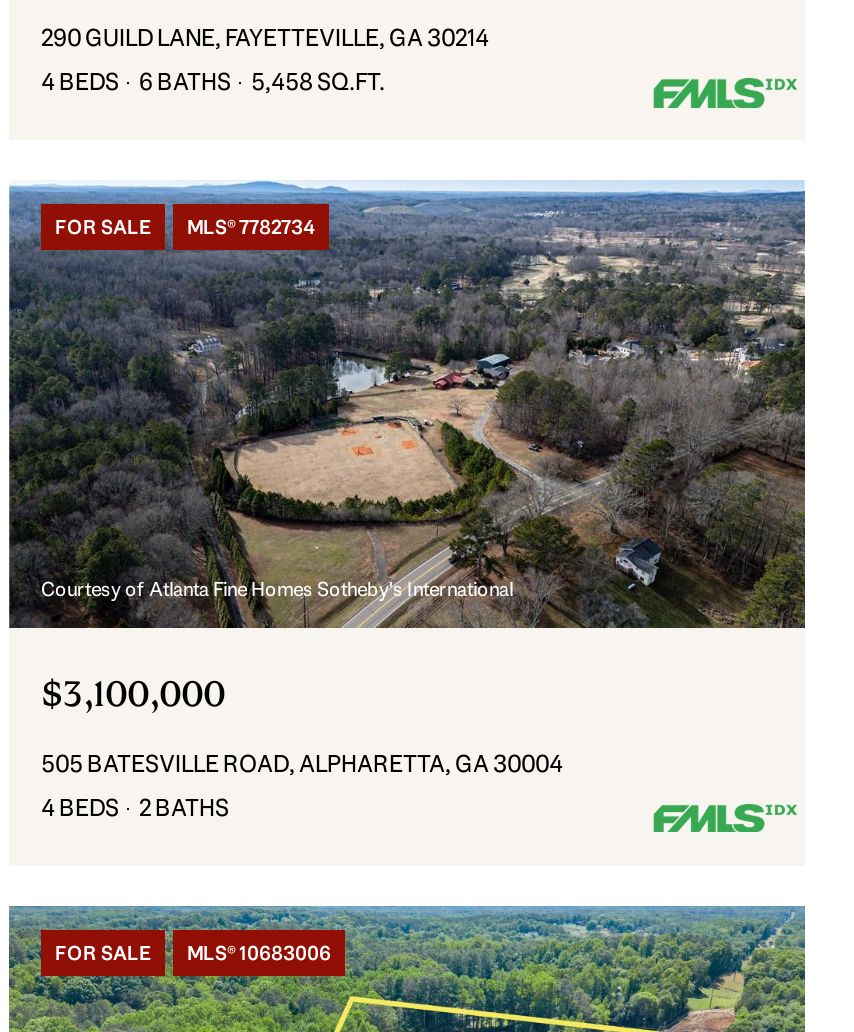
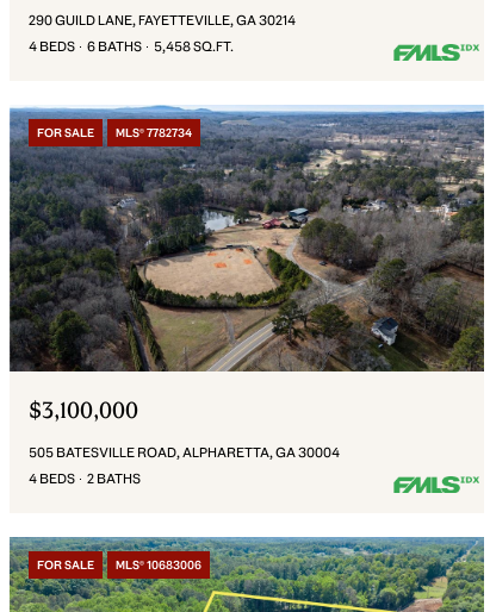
[41,576,513,602] Courtesy of Atlanta Fine Homes Sotheby's International -> none

